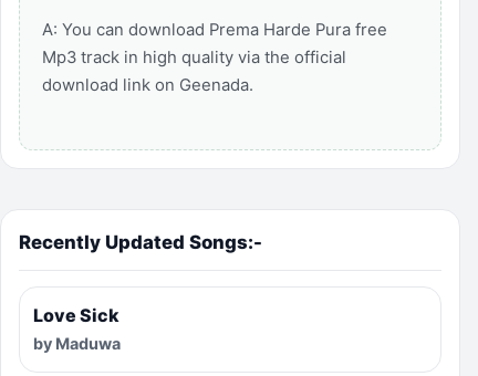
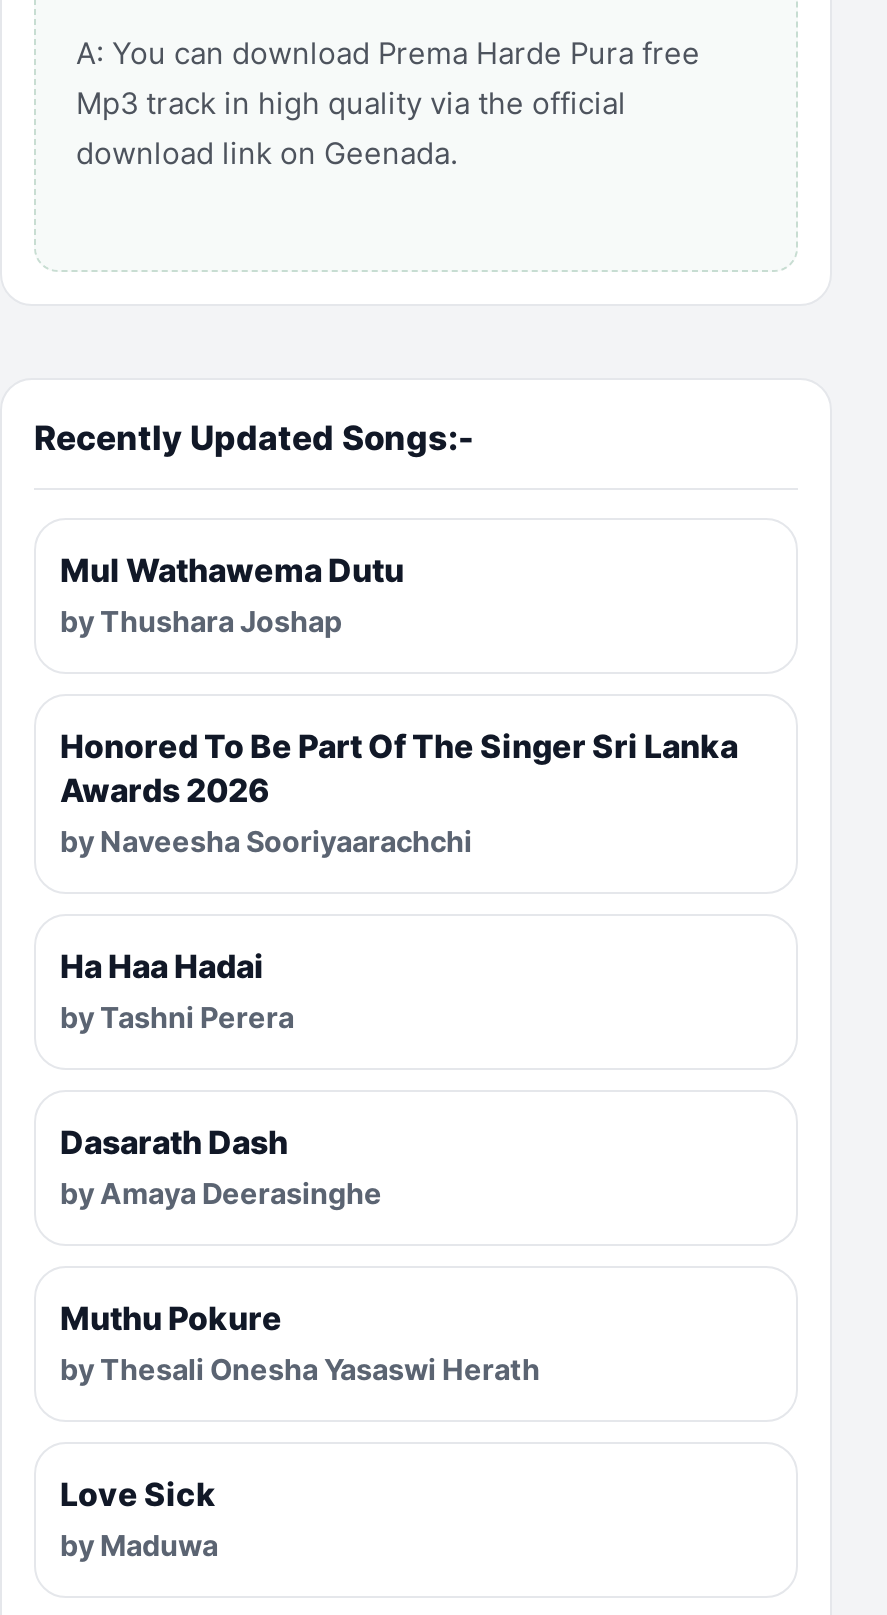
none -> [60,550,738,1386] Mul Wathawema Dutu | by Thushara Joshap | Honored To Be Part Of The Singer Sri Lanka | Awards 2026 | by Naveesha Sooriyaarachchi | Ha Haa Hadai | by Tashni Perera | Dasarath Dash | by Amaya Deerasinghe | Muthu Pokure | by Thesali Onesha Yasaswi Herath

